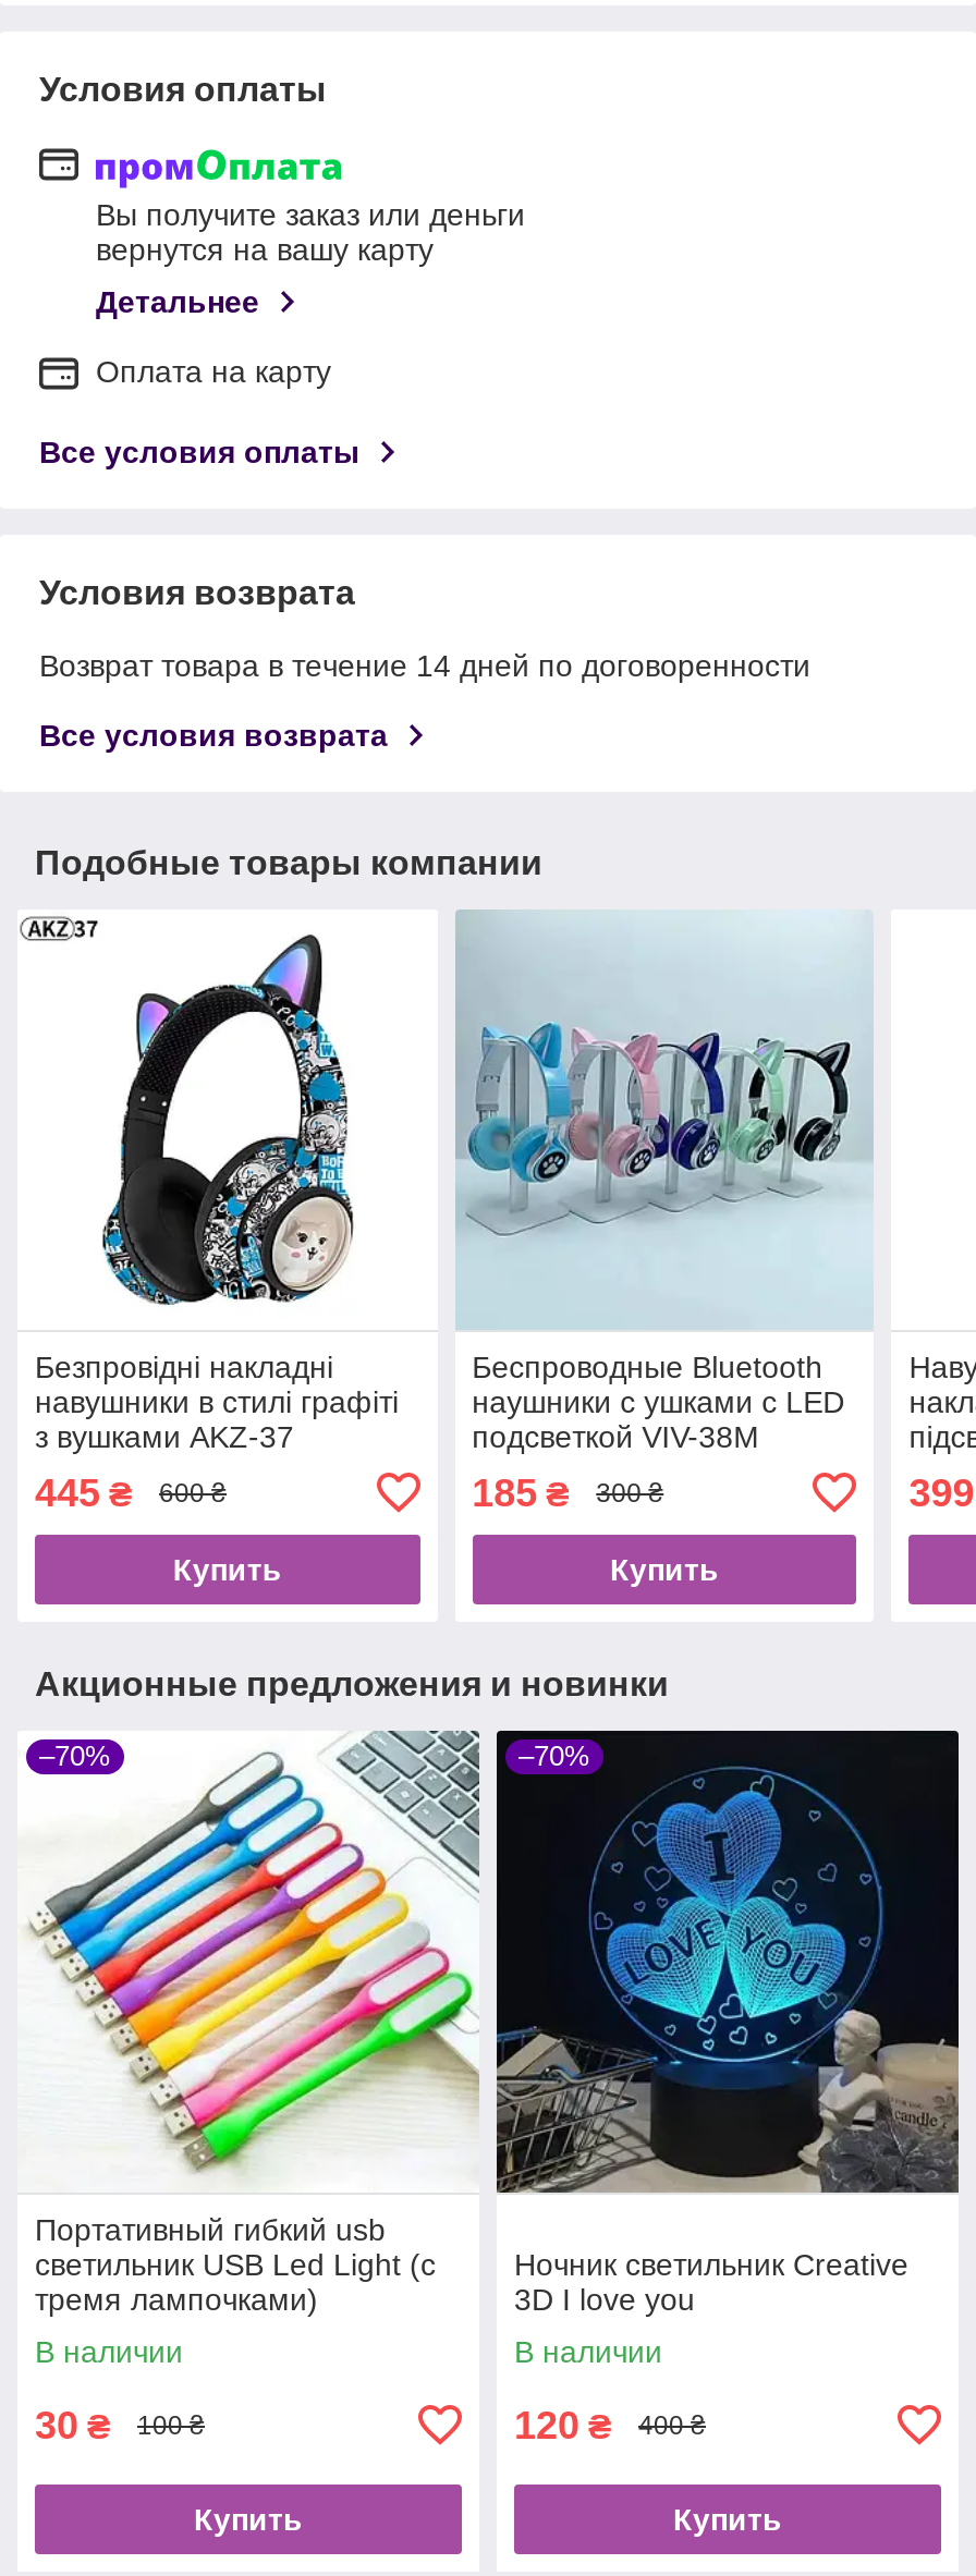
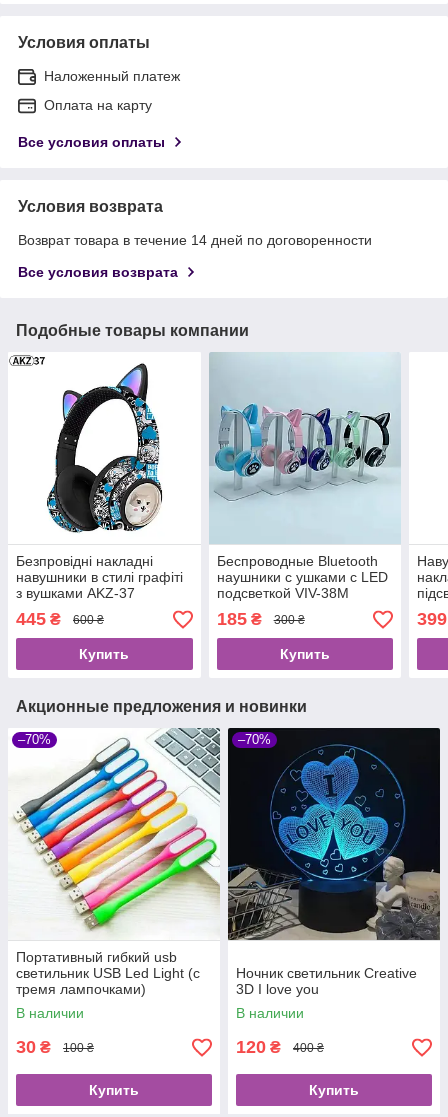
[96,198,525,320] Вы получите заказ или деньги | вернутся на вашу карту | Детальнее -> [44,68,180,84] Наложенный платеж

